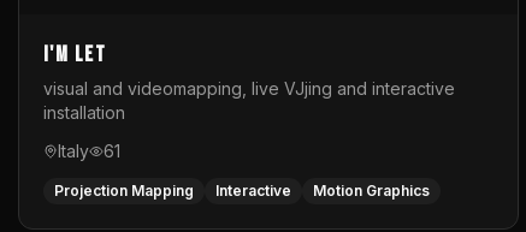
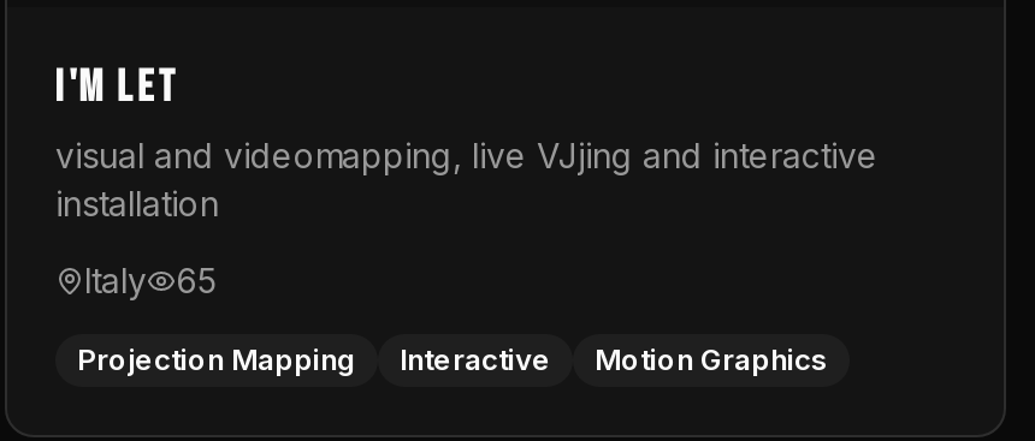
[58,141,120,161] Italy 61 -> [84,259,217,300] Italy 65

